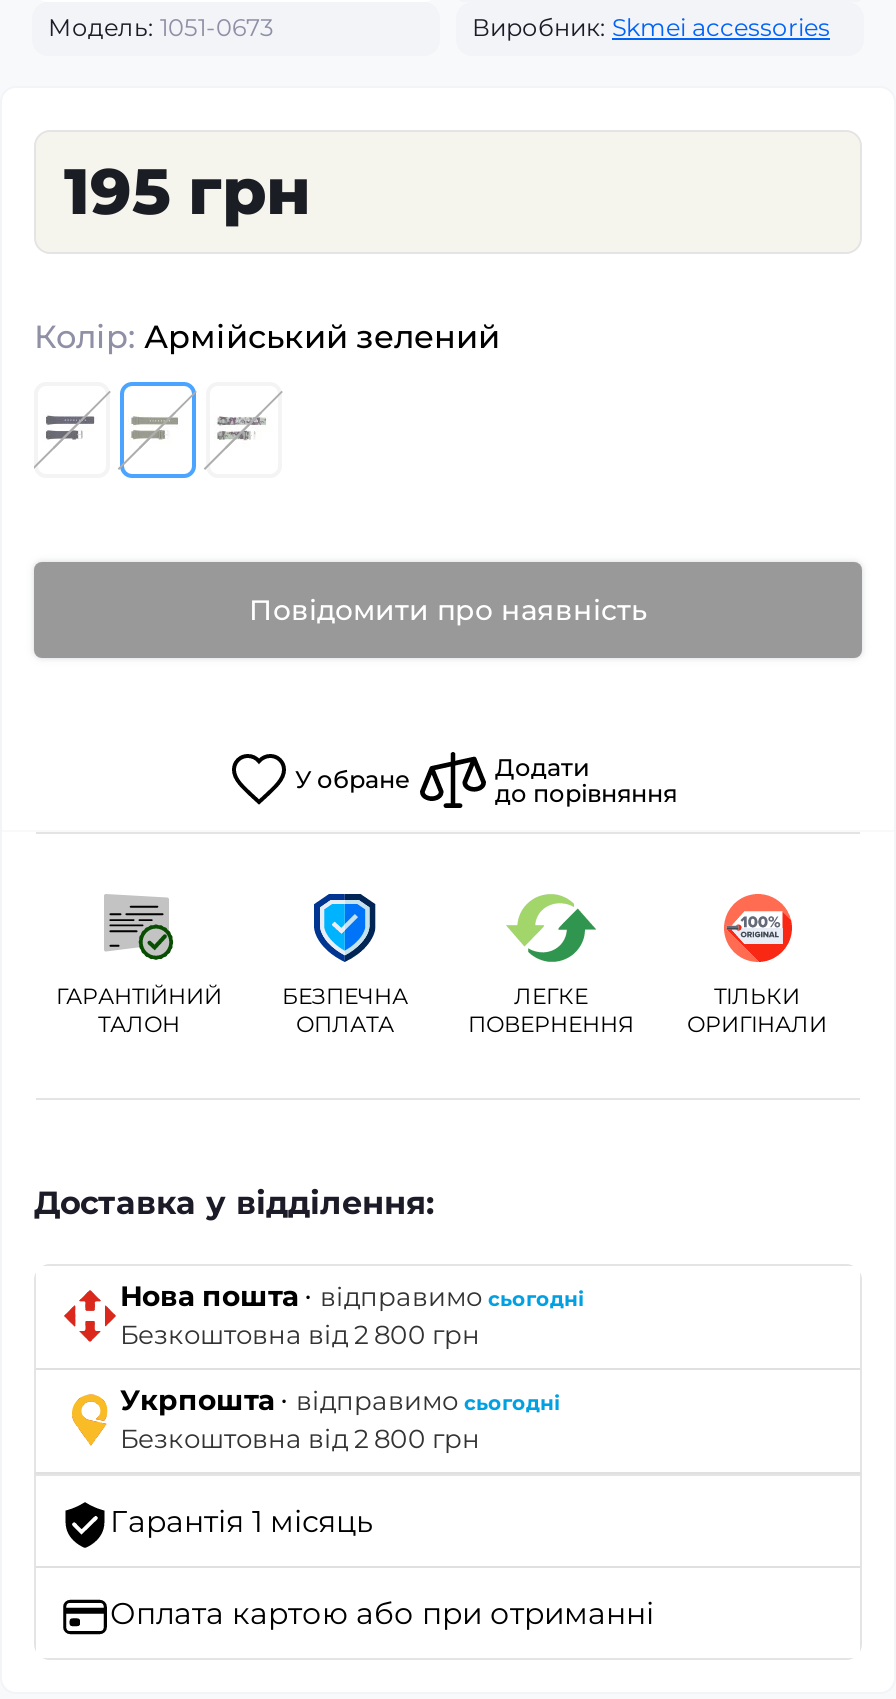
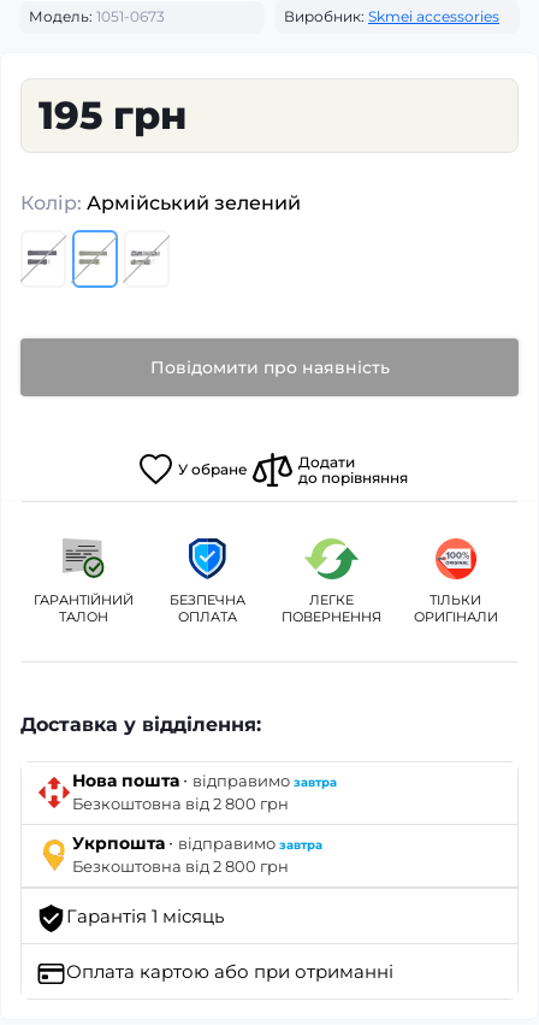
[120,1275,584,1313] Нова пошта · відправимо сьогодні -> [72,768,337,791] Нова пошта · відправимо завтра
[120,1379,560,1417] Укрпошта · відправимо сьогодні -> [72,830,322,853] Укрпошта · відправимо завтра

